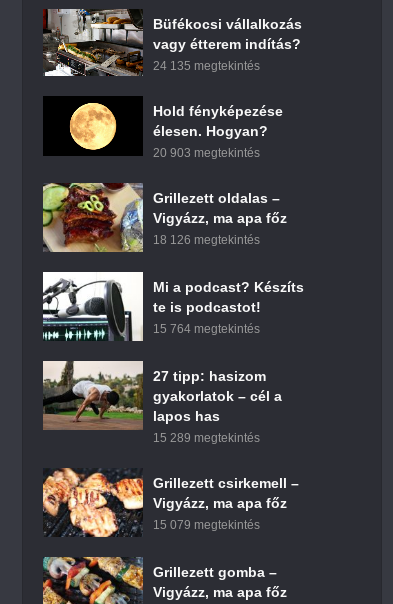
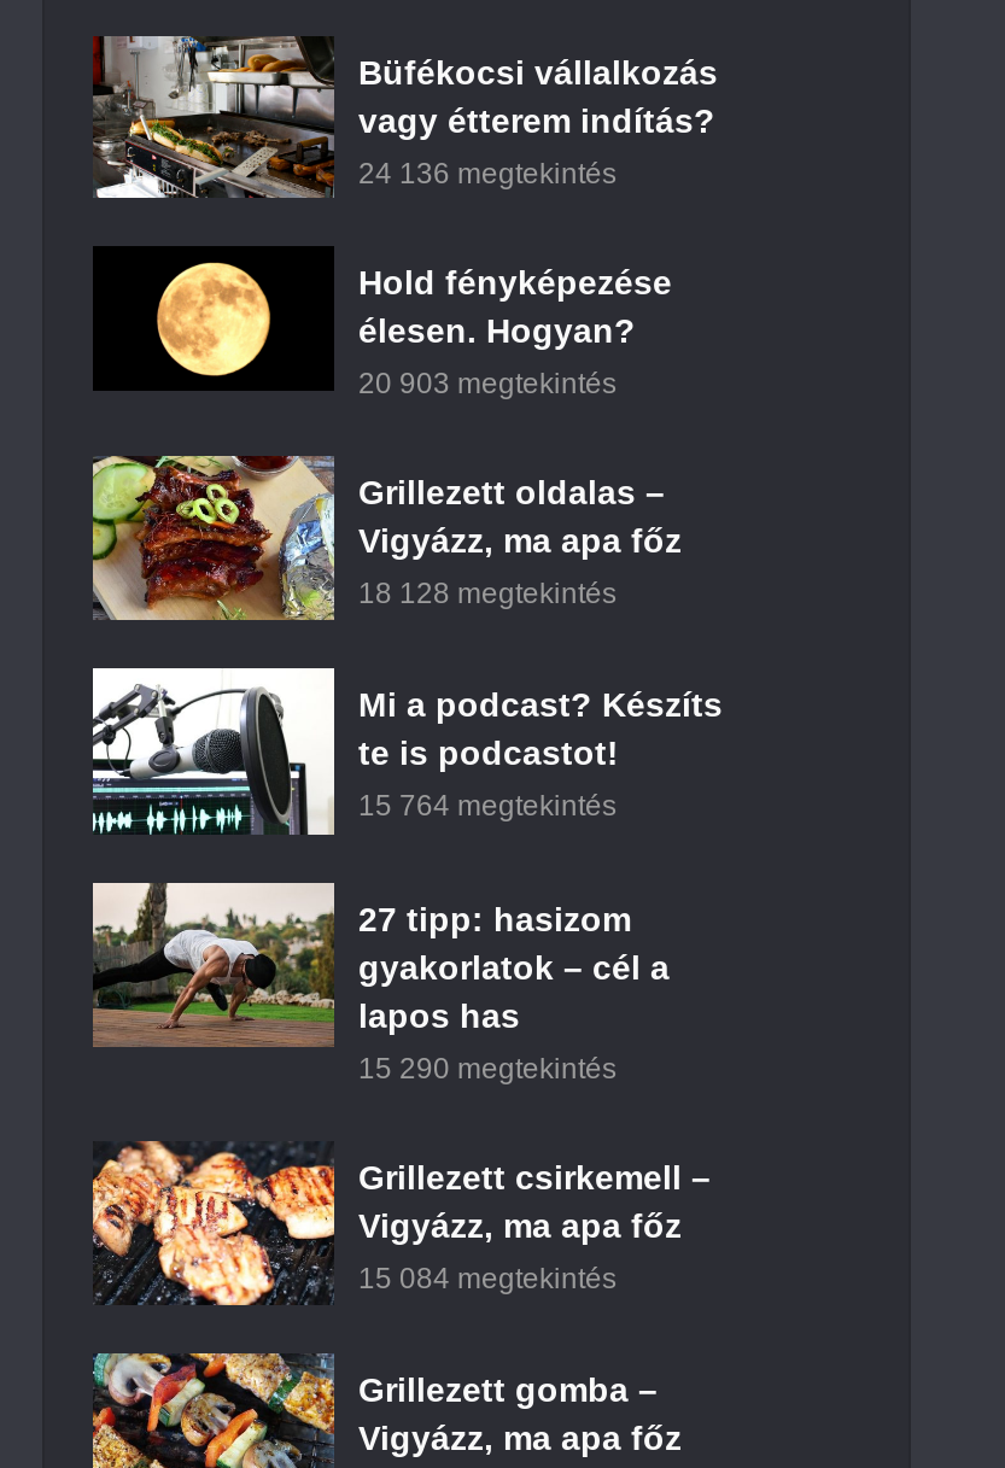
[153,59,260,73] 24 135 megtekintés -> [358,157,617,190] 24 136 megtekintés
[153,233,260,247] 18 126 megtekintés -> [358,576,617,610] 18 128 megtekintés
[153,431,260,445] 15 289 megtekintés -> [358,1051,617,1085] 15 290 megtekintés
[153,518,260,532] 15 079 megtekintés -> [358,1261,617,1295] 15 084 megtekintés

